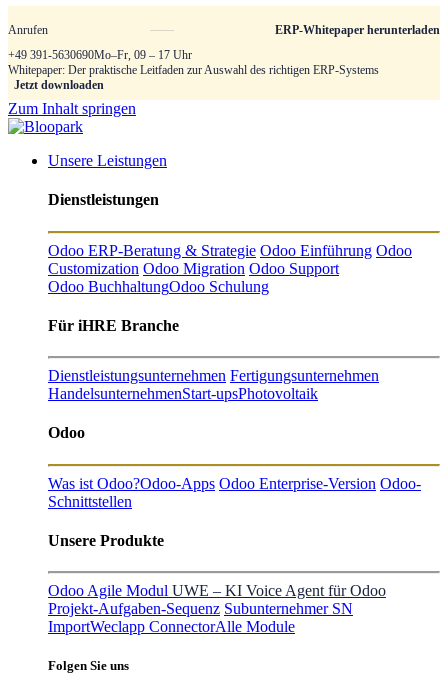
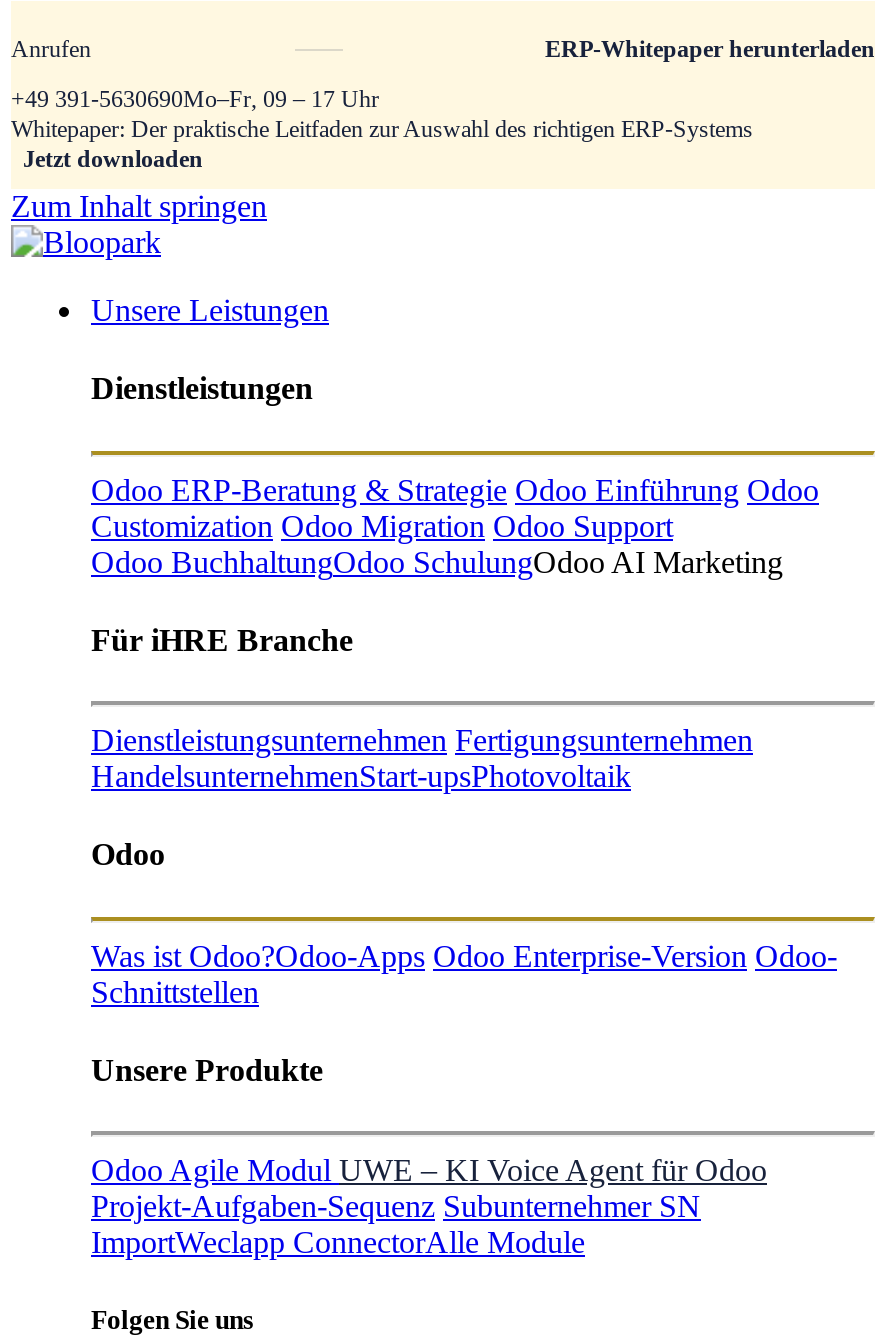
[48,277,269,294] Odoo BuchhaltungOdoo Schulung -> [91,544,783,578] Odoo BuchhaltungOdoo SchulungOdoo AI Marketing

